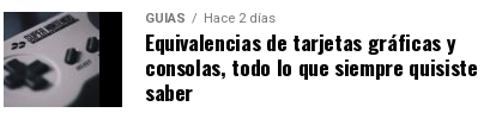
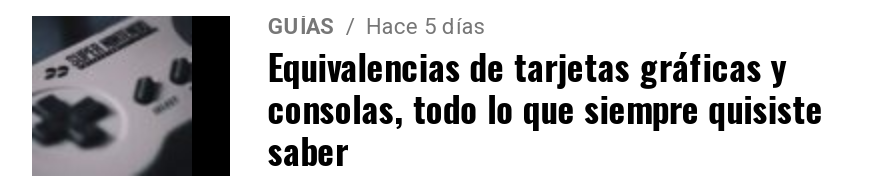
[145,11,275,26] GUÍAS Hace 2 días -> [268,14,486,40] GUÍAS Hace 5 días

